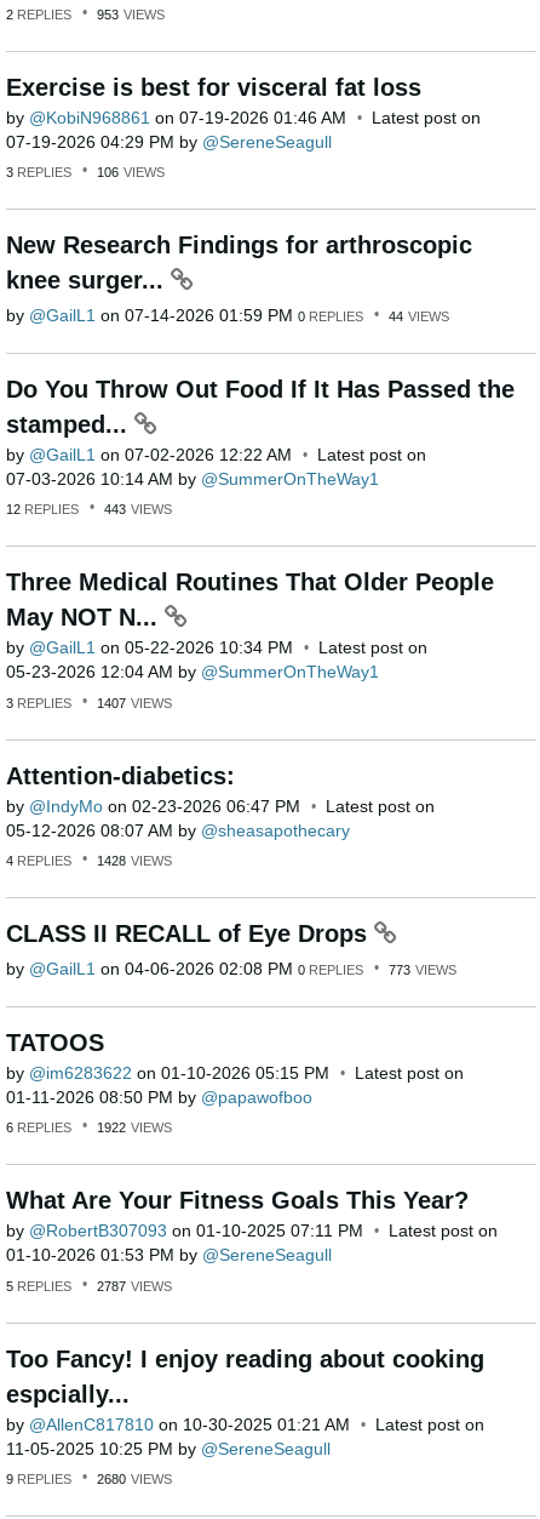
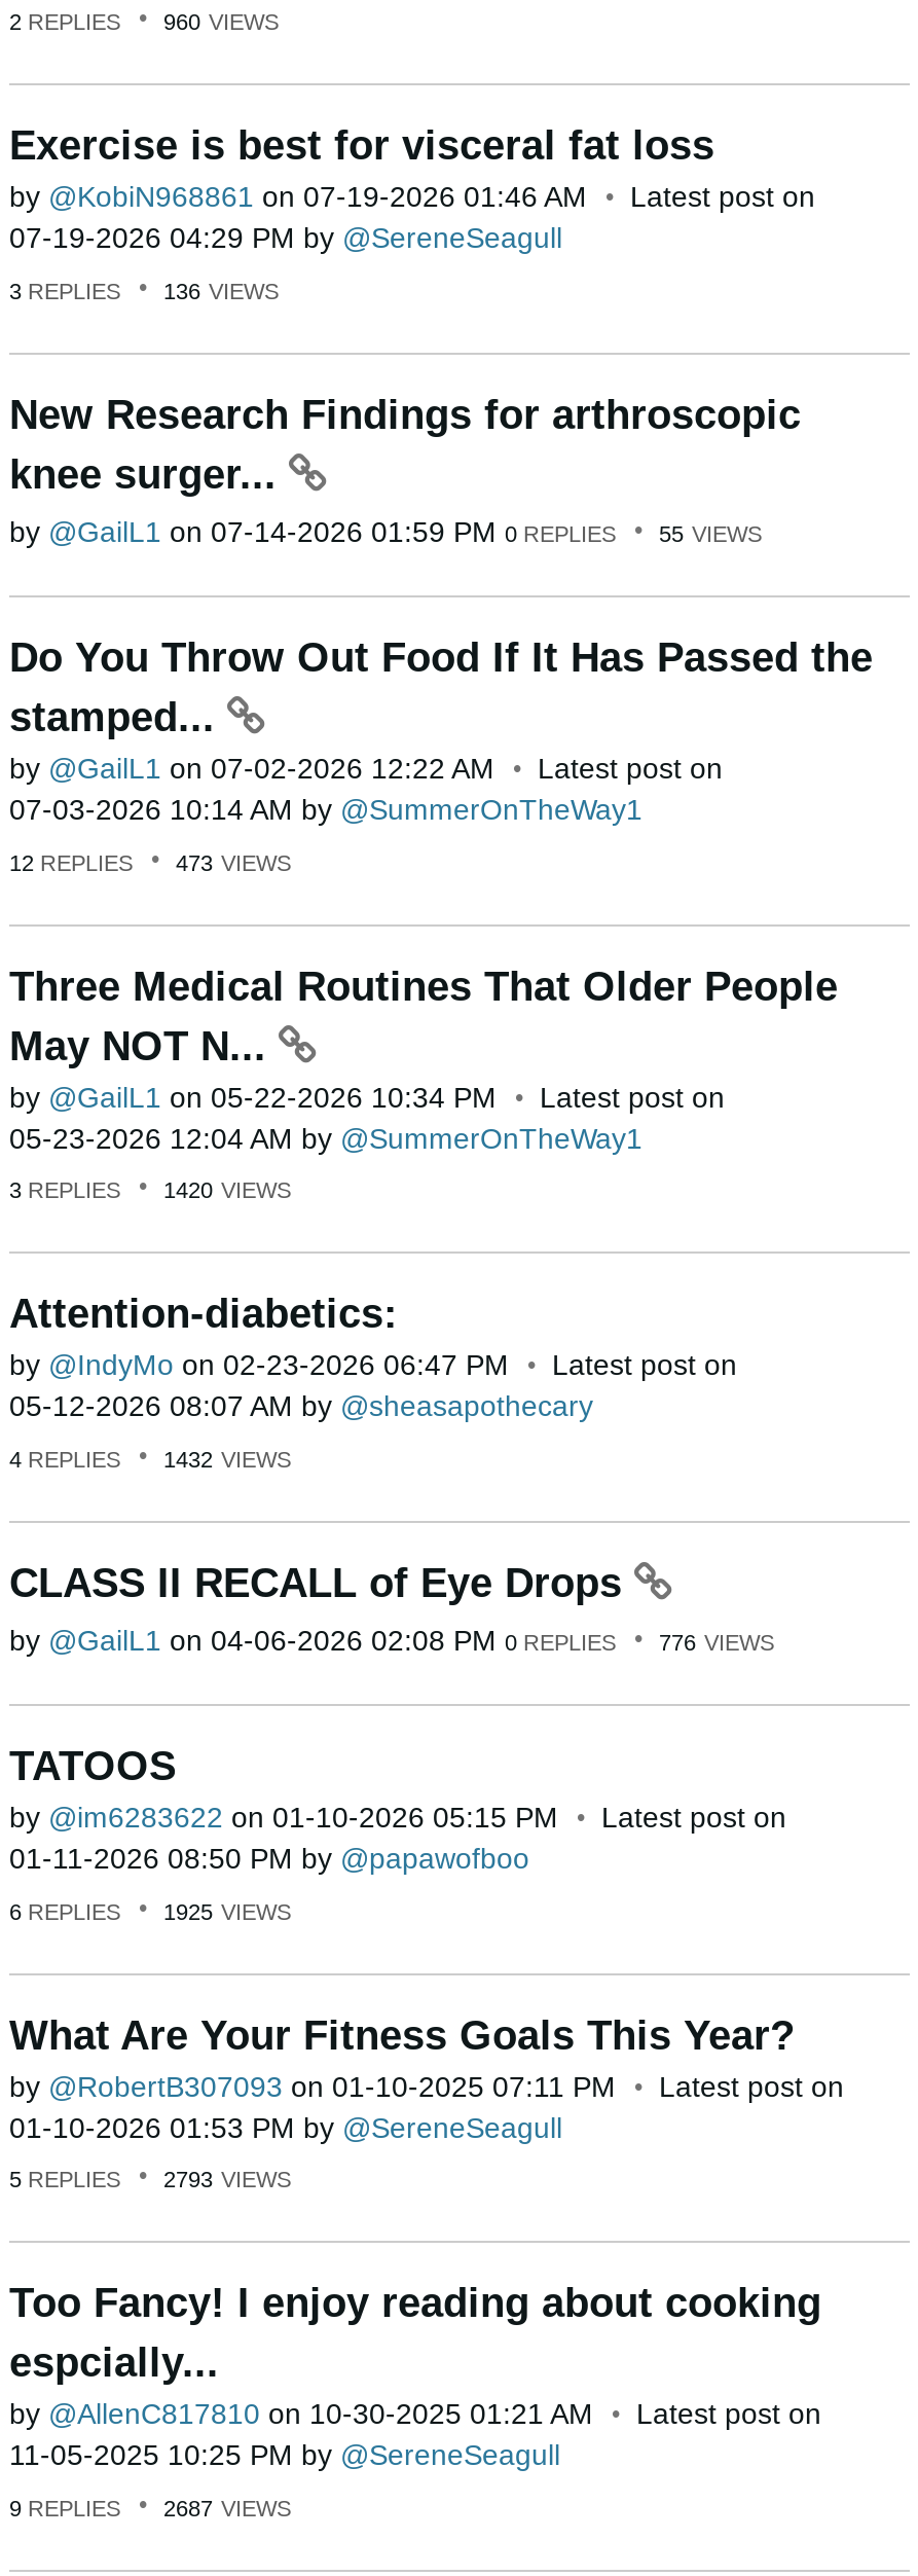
[6,7,165,21] 2 REPLIES 953 VIEWS -> [9,10,279,34] 2 REPLIES 960 VIEWS
[6,165,165,180] 3 REPLIES 106 VIEWS -> [9,278,279,303] 3 REPLIES 136 VIEWS
[6,305,449,325] by GailL1 on 07-14-2026 01:59 PM 0 REPLIES 44 VIEWS -> [9,516,762,549] by GailL1 on 07-14-2026 01:59 PM 0 REPLIES 55 VIEWS
[6,502,172,517] 12 REPLIES 443 VIEWS -> [9,850,291,875] 12 REPLIES 473 VIEWS
[6,695,172,710] 3 REPLIES 1407 VIEWS -> [9,1178,291,1203] 3 REPLIES 1420 VIEWS
[6,854,172,868] 4 REPLIES 1428 VIEWS -> [9,1446,291,1471] 4 REPLIES 1432 VIEWS
[6,959,456,978] by GailL1 on 04-06-2026 02:08 PM 0 REPLIES 773 VIEWS -> [9,1624,774,1657] by GailL1 on 04-06-2026 02:08 PM 0 REPLIES 776 VIEWS
[6,1120,172,1135] 6 REPLIES 1922 VIEWS -> [9,1899,291,1923] 6 REPLIES 1925 VIEWS
[6,1279,172,1293] 5 REPLIES 2787 VIEWS -> [9,2167,291,2192] 5 REPLIES 2793 VIEWS
[6,1472,172,1487] 9 REPLIES 2680 VIEWS -> [9,2495,291,2520] 9 REPLIES 2687 VIEWS

